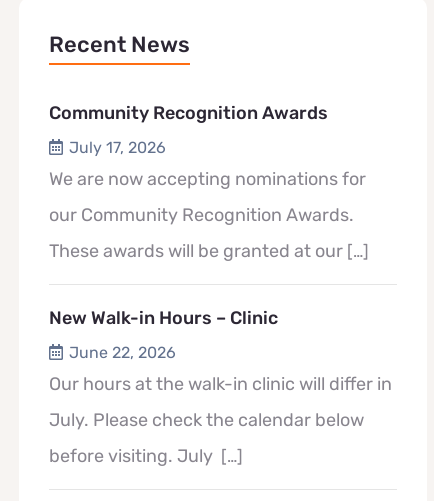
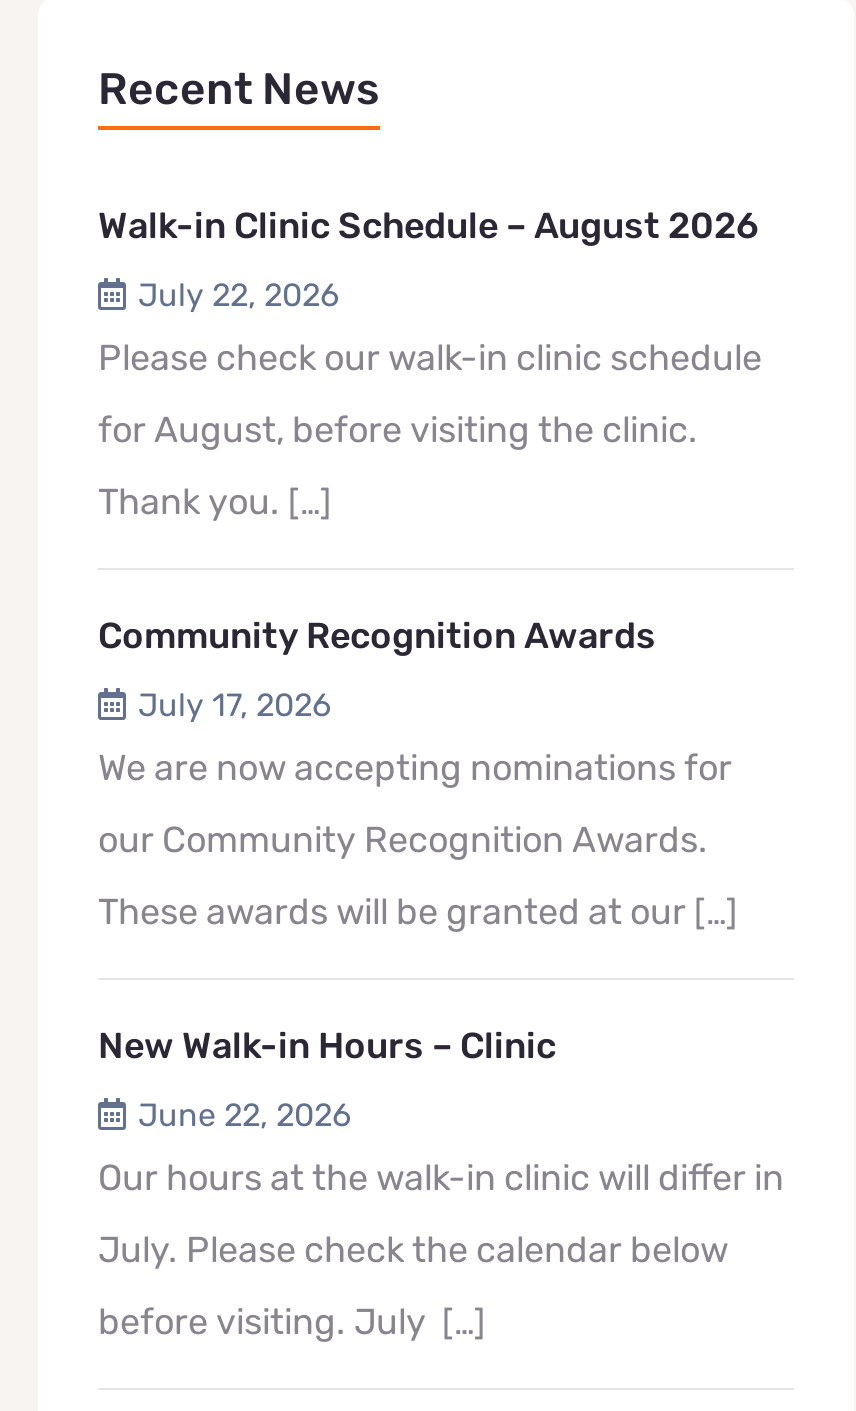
none -> [98,205,762,525] Walk-in Clinic Schedule – August 2026 | July 22, 2026 | Please check our walk-in clinic schedule | for August, before visiting the clinic. | Thank you. […]

